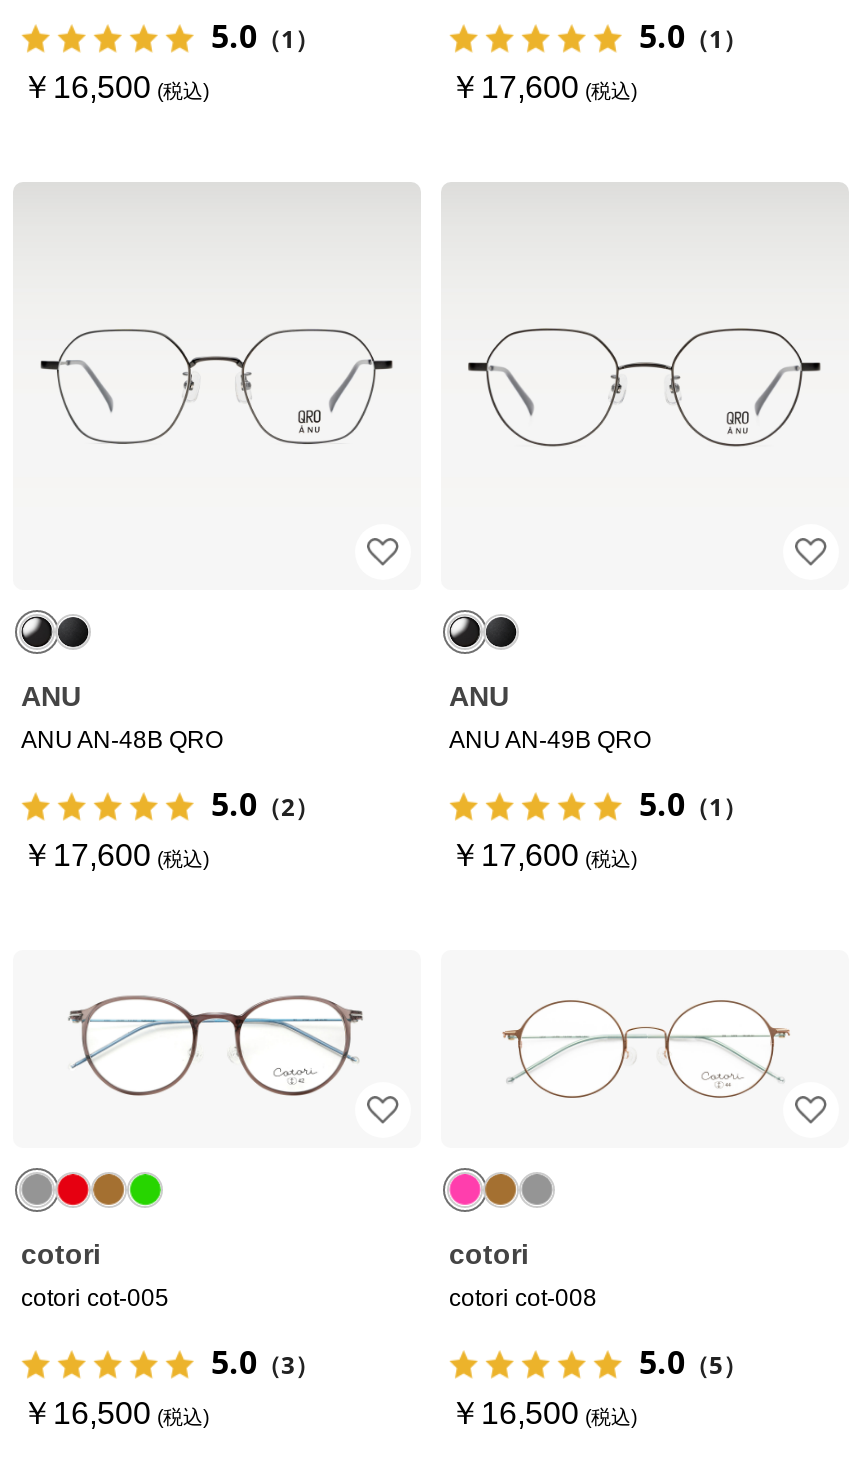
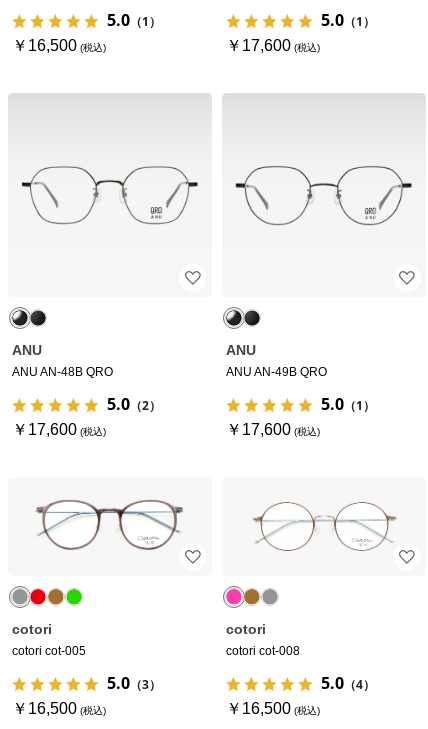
[639,1340,747,1384] 5.0（5） -> [321,672,375,694] 5.0（4）

